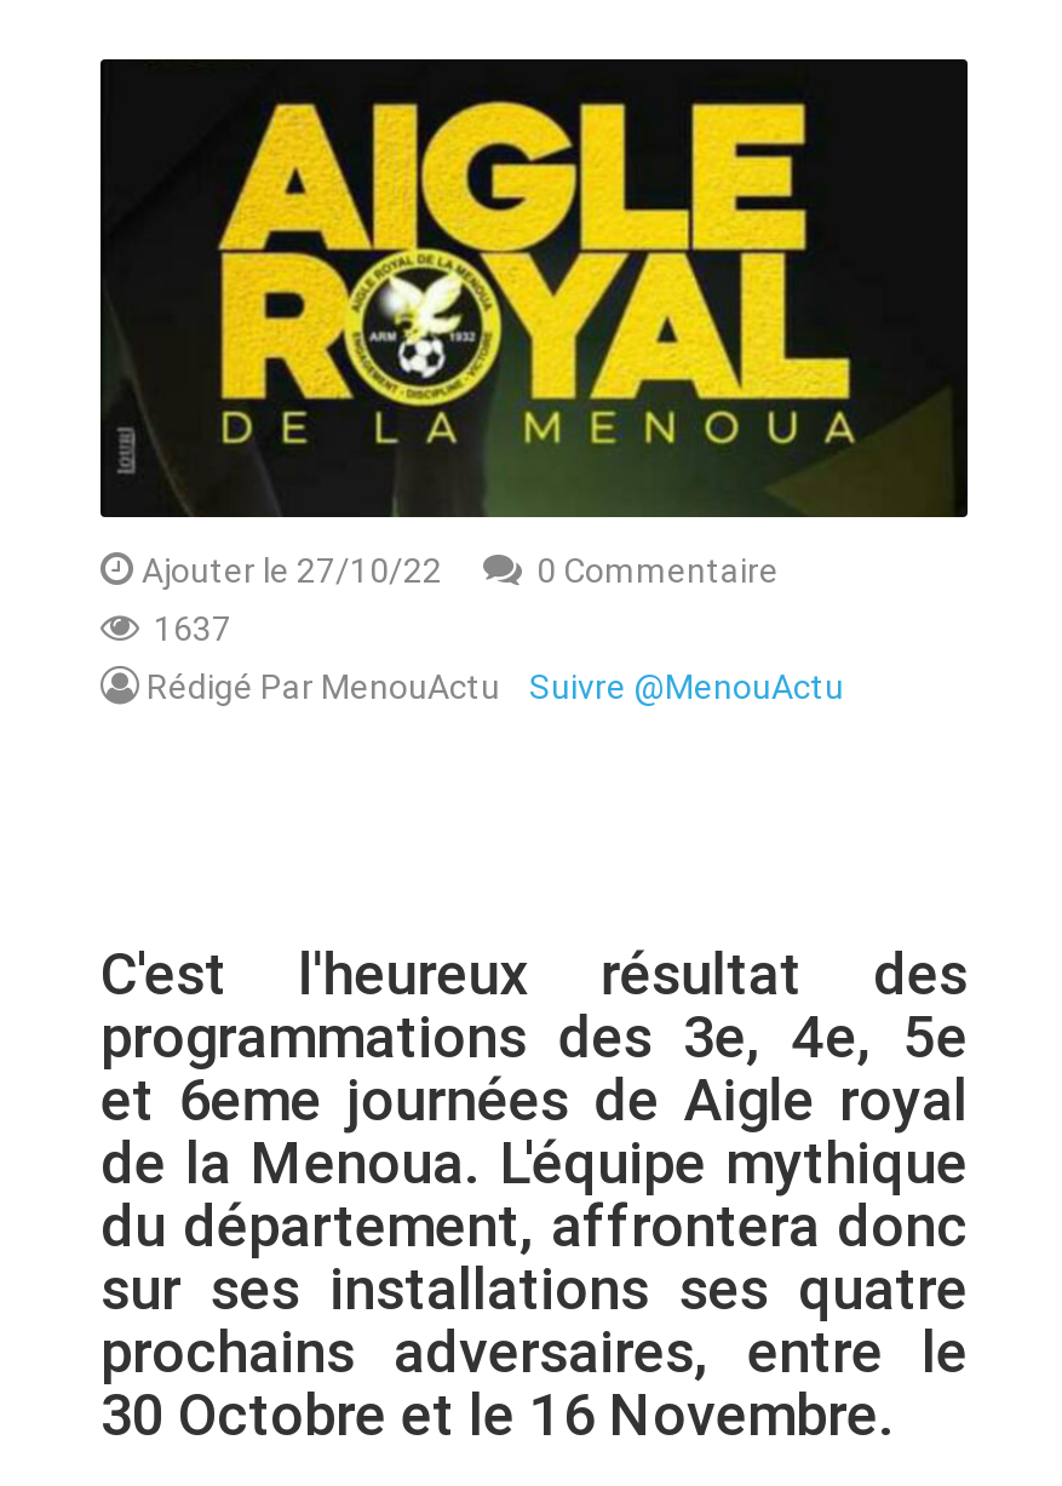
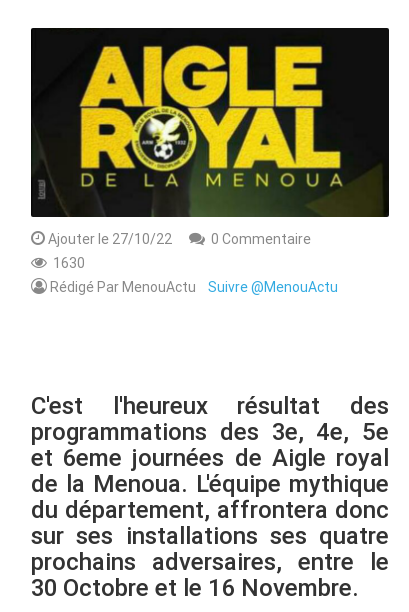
[147,608,231,652] 1637 -> [50,254,85,272] 1630

